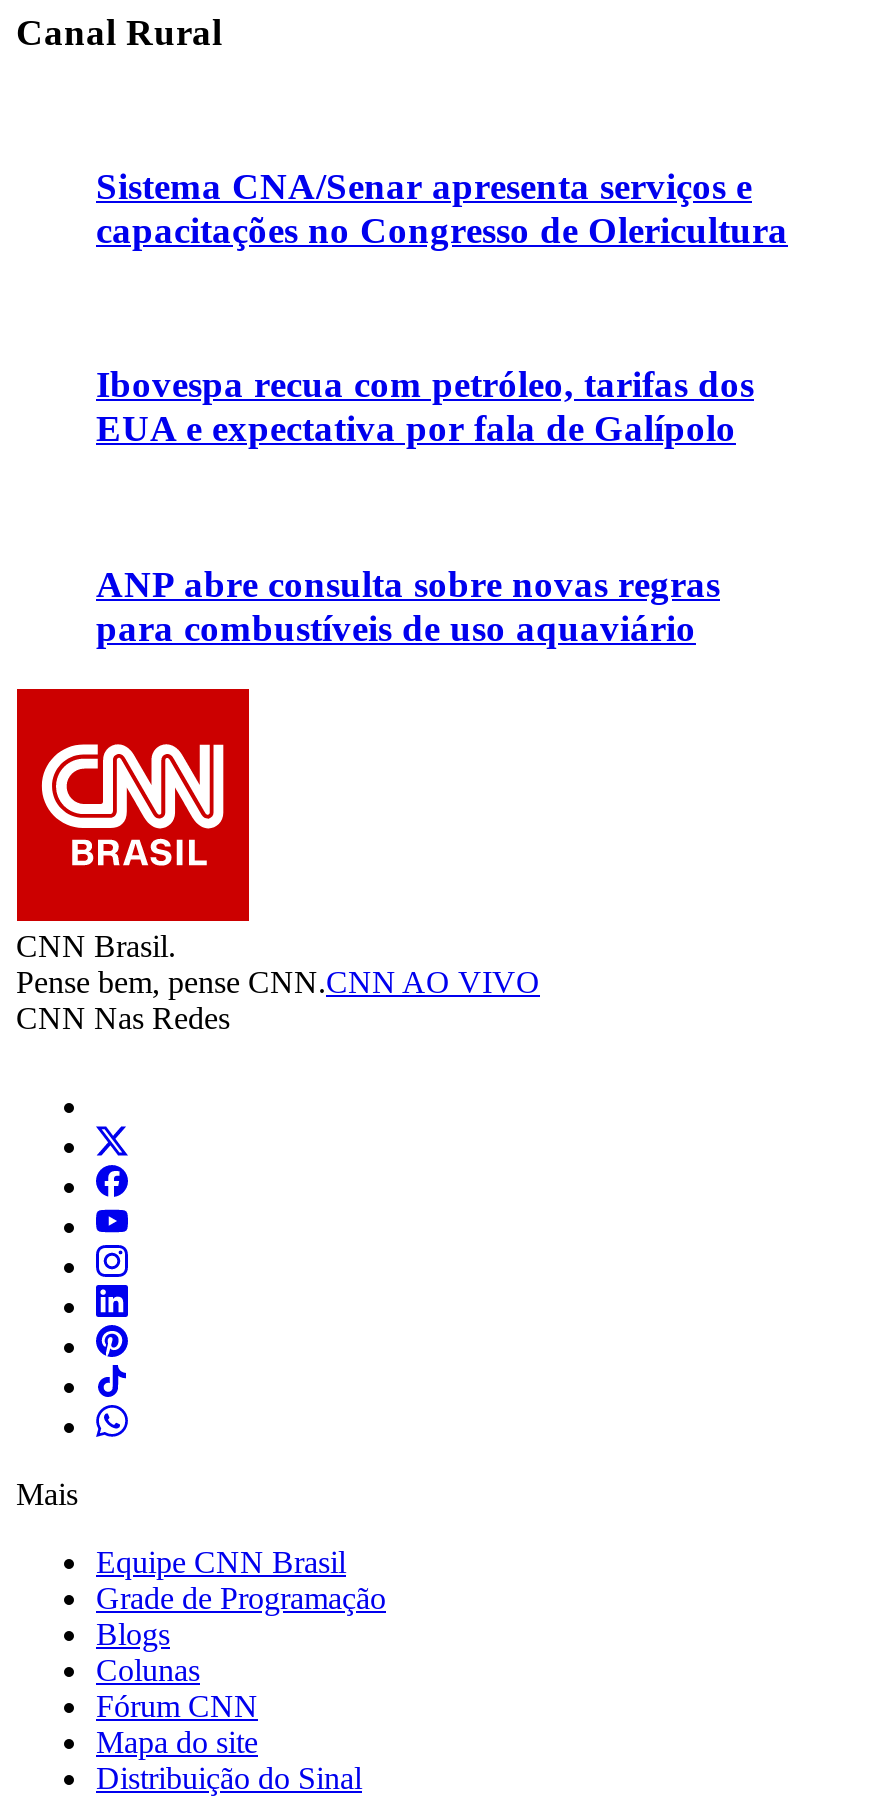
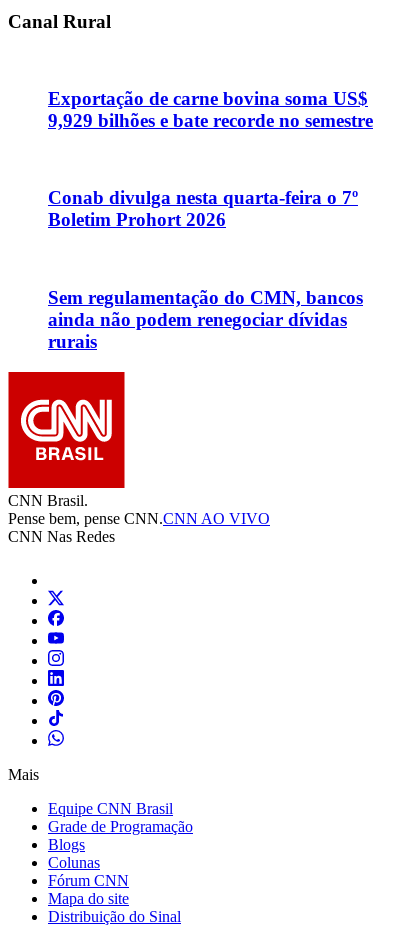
[96,165,788,251] Sistema CNA/Senar apresenta serviços e | capacitações no Congresso de Olericultura -> [48,88,373,131] Exportação de carne bovina soma US$ | 9,929 bilhões e bate recorde no semestre
[96,364,754,450] Ibovespa recua com petróleo, tarifas dos | EUA e expectativa por fala de Galípolo -> [48,187,358,230] Conab divulga nesta quarta-feira o 7º | Boletim Prohort 2026
[96,563,720,649] ANP abre consulta sobre novas regras | para combustíveis de uso aquaviário -> [48,287,363,352] Sem regulamentação do CMN, bancos | ainda não podem renegociar dívidas | rurais

